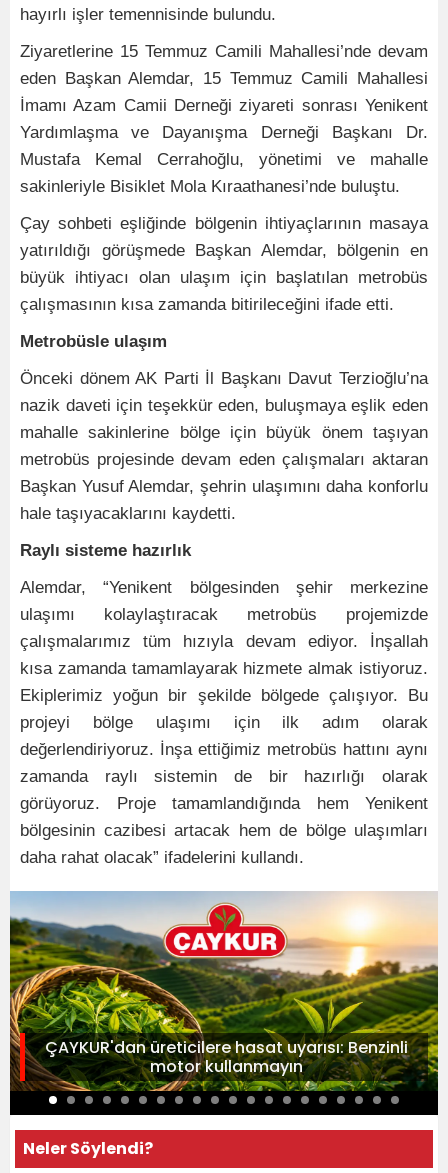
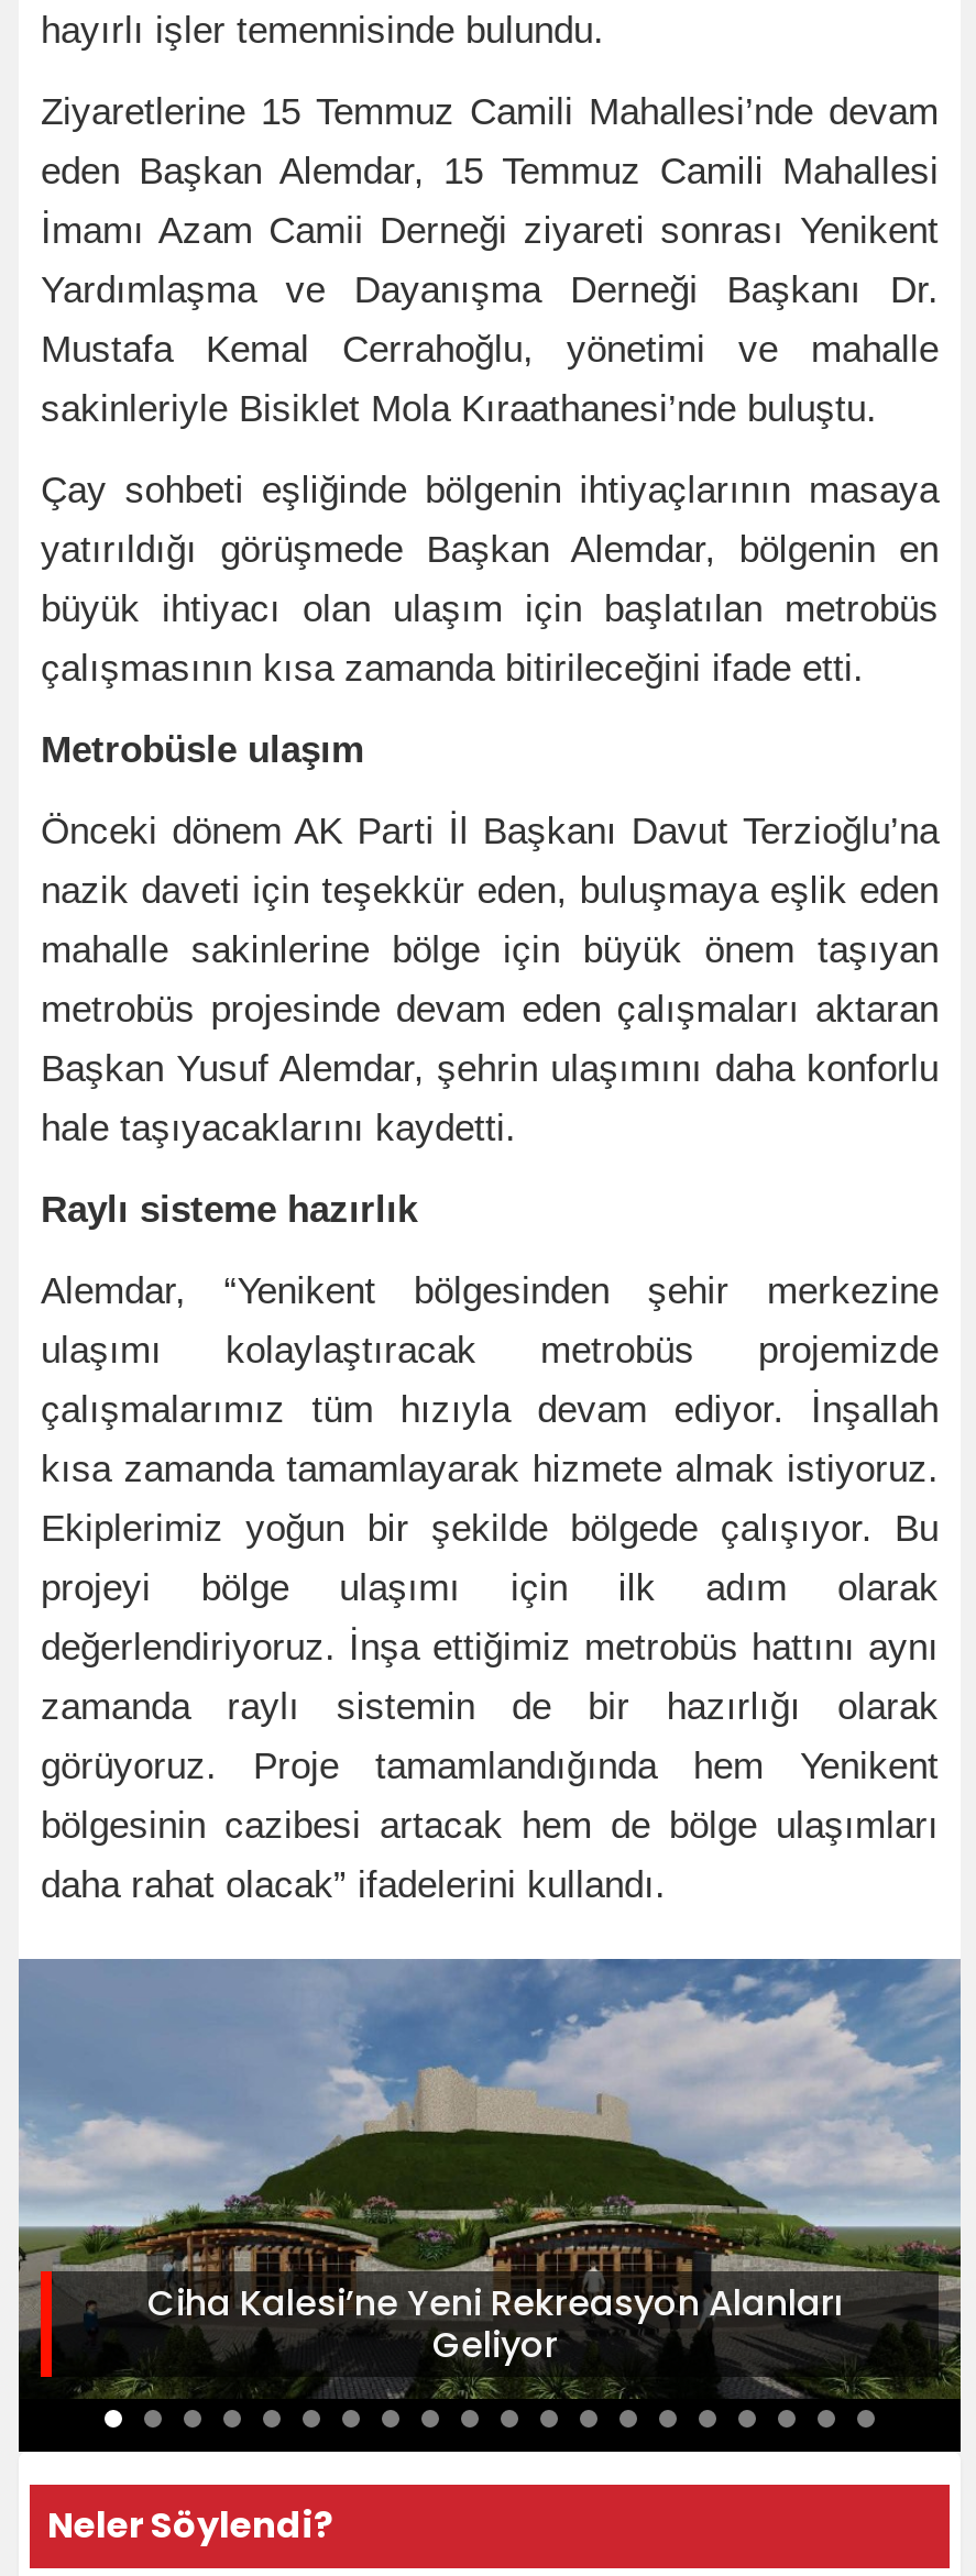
[9,891,439,1092] [image] | ÇAYKUR'dan üreticilere hasat uyarısı: Benzinli | motor kullanmayın -> [17,1957,963,2399] [image] | Ciha Kalesi’ne Yeni Rekreasyon Alanları | Geliyor

